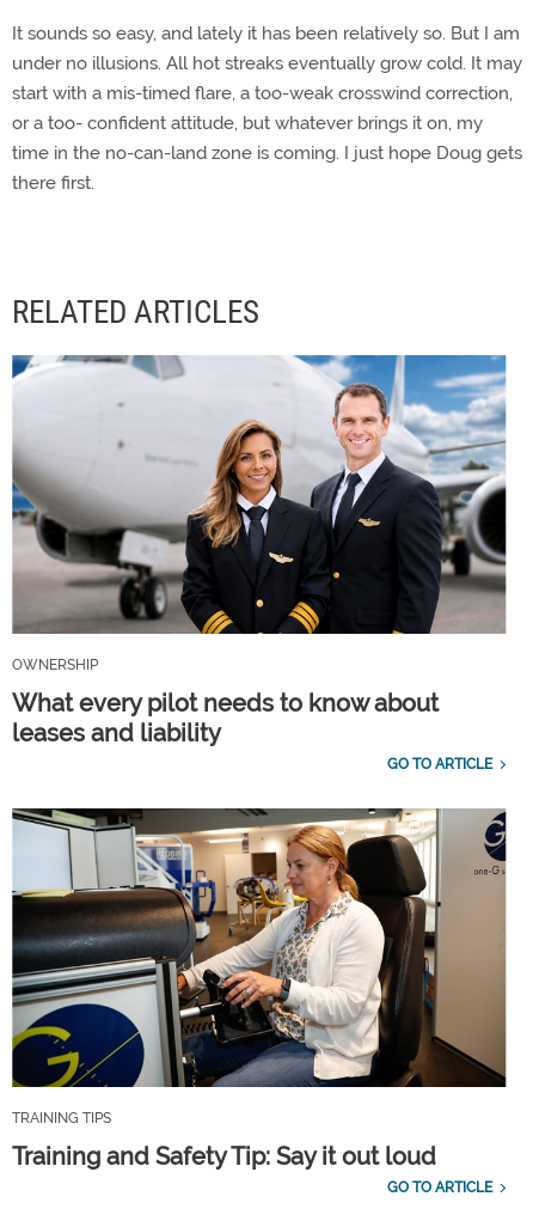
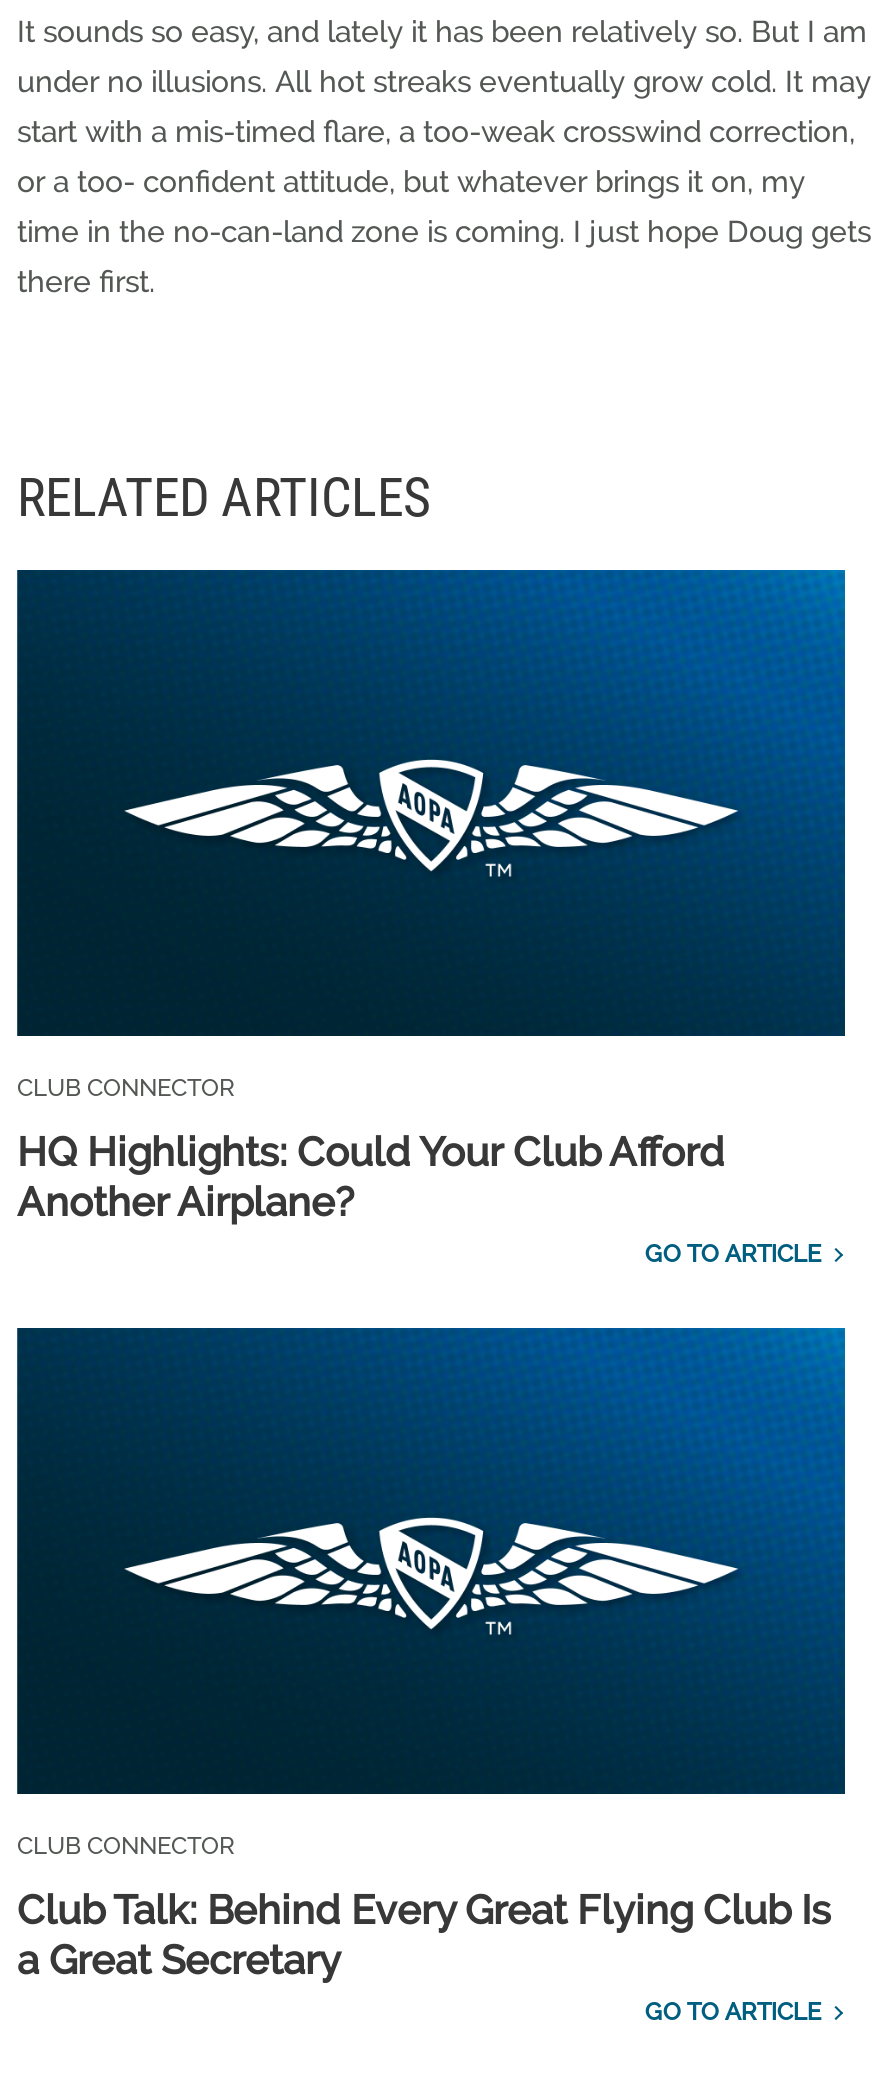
[11,354,507,673] [image] | OWNERSHIP -> [15,568,847,1102] [image] | CLUB CONNECTOR
[12,689,439,747] What every pilot needs to know about | leases and liability -> [17,1128,725,1226] HQ Highlights: Could Your Club Afford | Another Airplane?
[11,807,507,1126] [image] | TRAINING TIPS -> [15,1326,847,1859] [image] | CLUB CONNECTOR
[12,1141,436,1170] Training and Safety Tip: Say it out loud -> [17,1885,831,1983] Club Talk: Behind Every Great Flying Club Is | a Great Secretary

